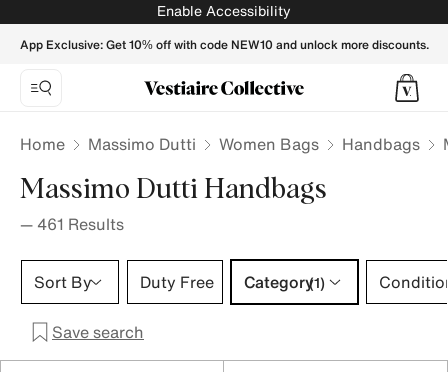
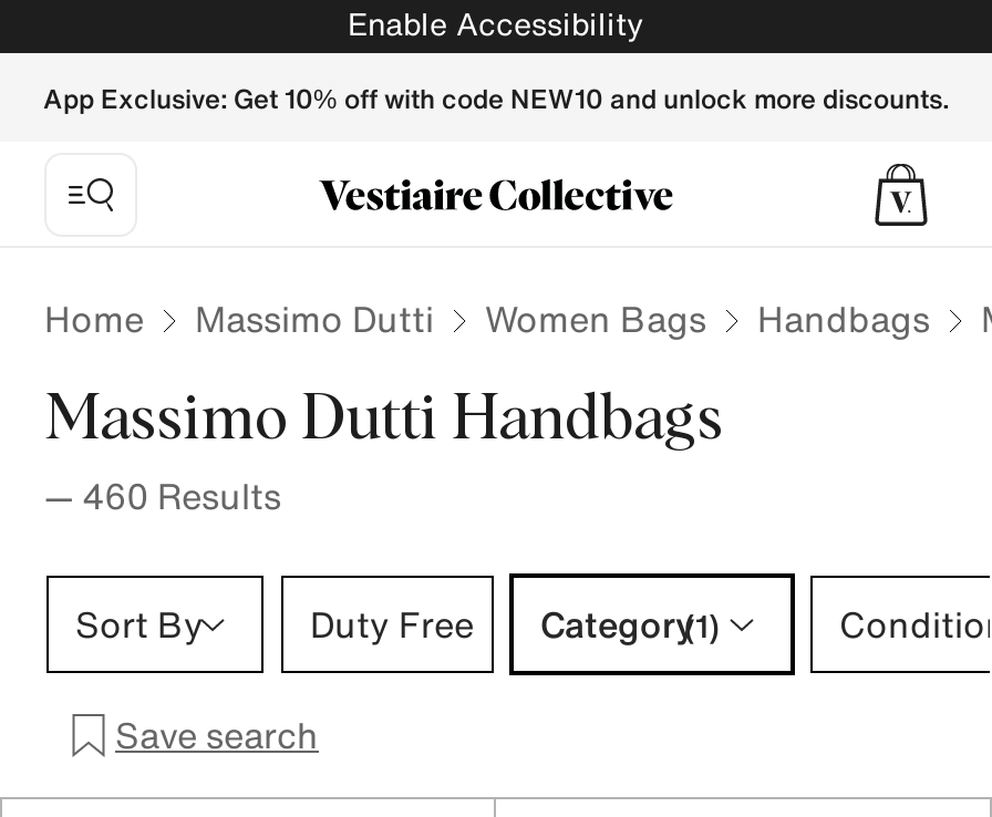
[20,212,124,236] — 461 Results -> [44,469,281,523] — 460 Results

